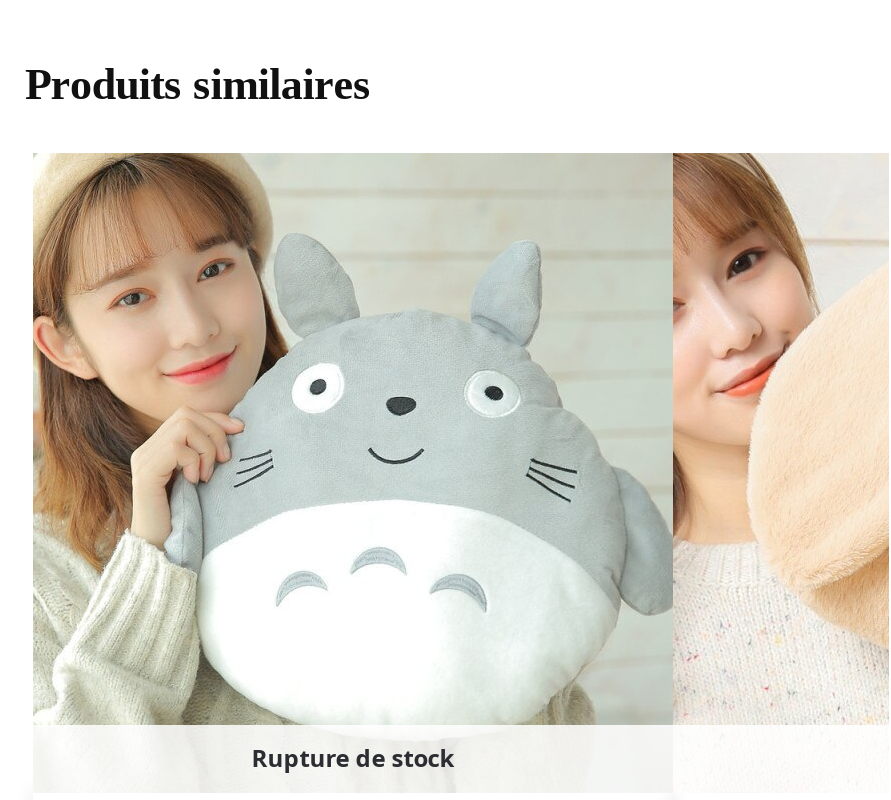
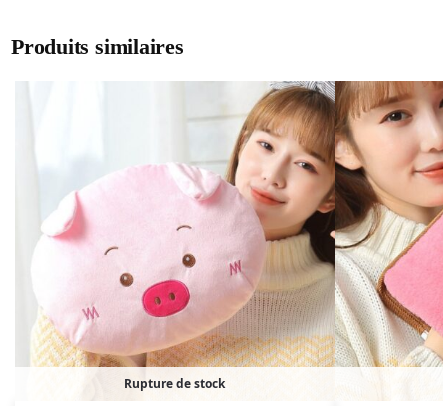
[31,151,885,727] [image] -> [15,80,441,368] [image]

